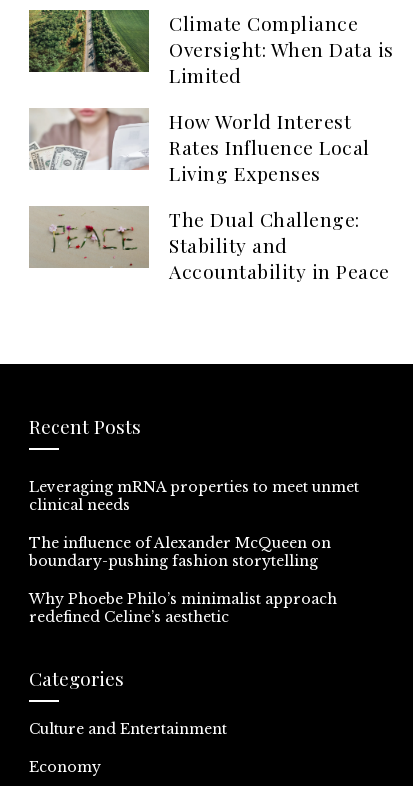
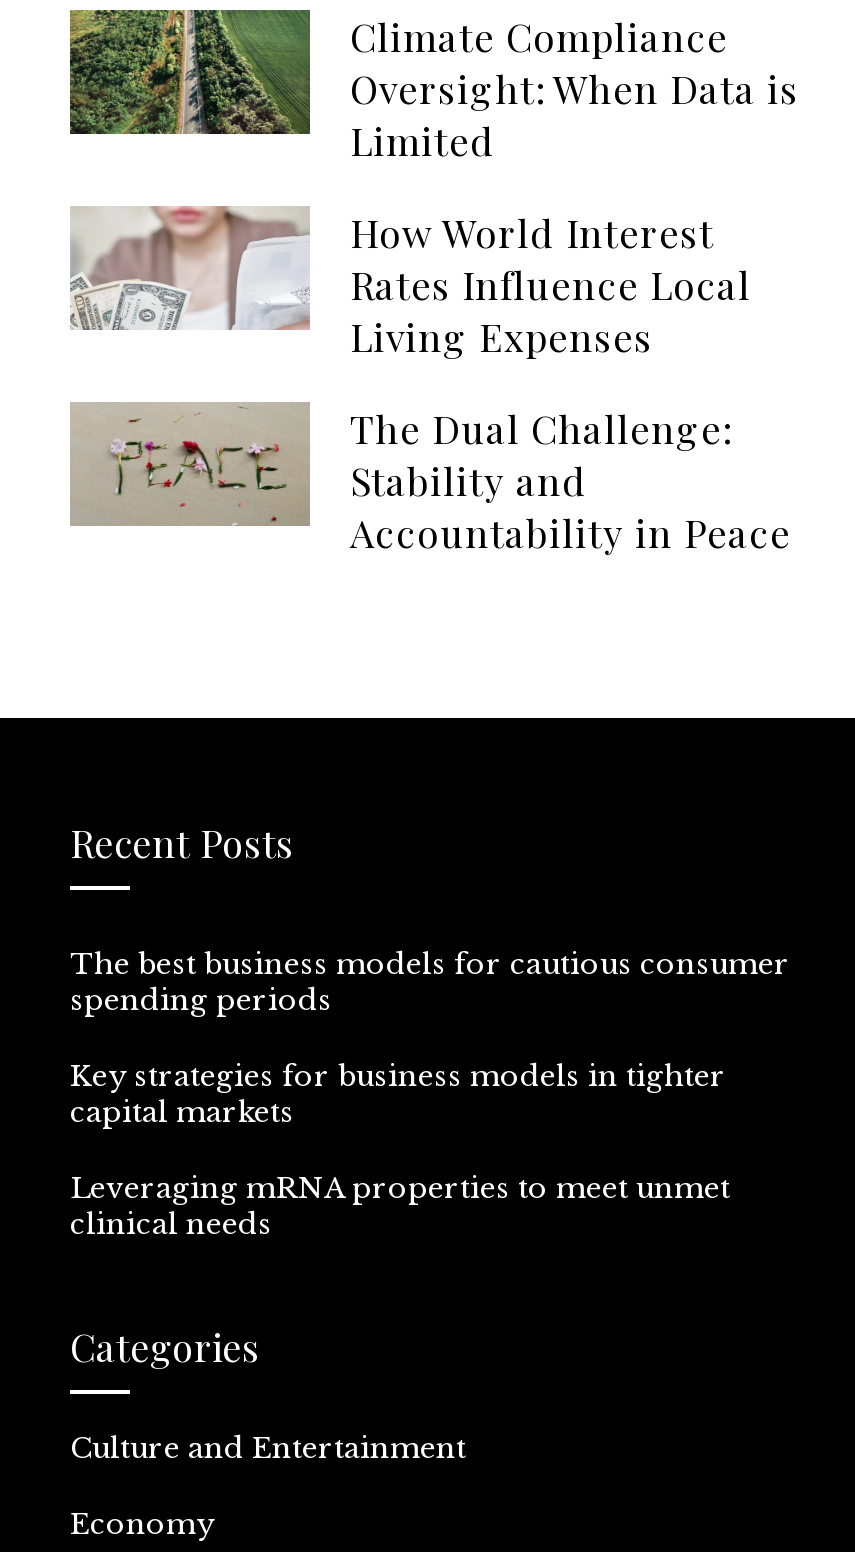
none -> [70,945,790,1129] The best business models for cautious consumer | spending periods | Key strategies for business models in tighter | capital markets
moved [29,478,359,514] -> [70,1169,730,1241]: Leveraging mRNA properties to meet unmet | clinical needs
[29,534,337,626] The influence of Alexander McQueen on | boundary-pushing fashion storytelling | Why Phoebe Philo’s minimalist approach | redefined Celine’s aesthetic -> none

